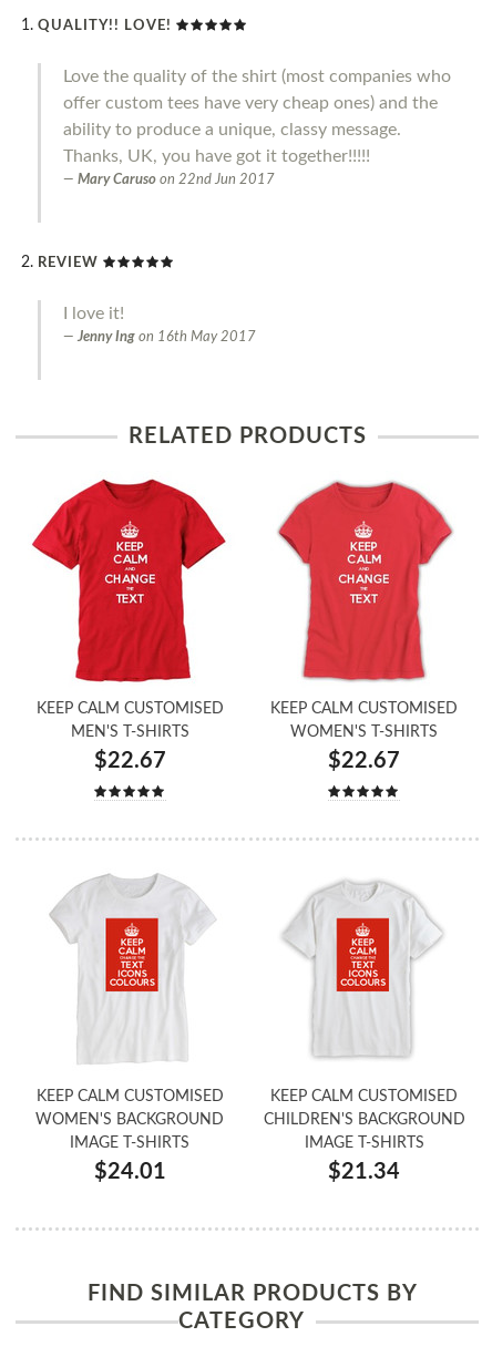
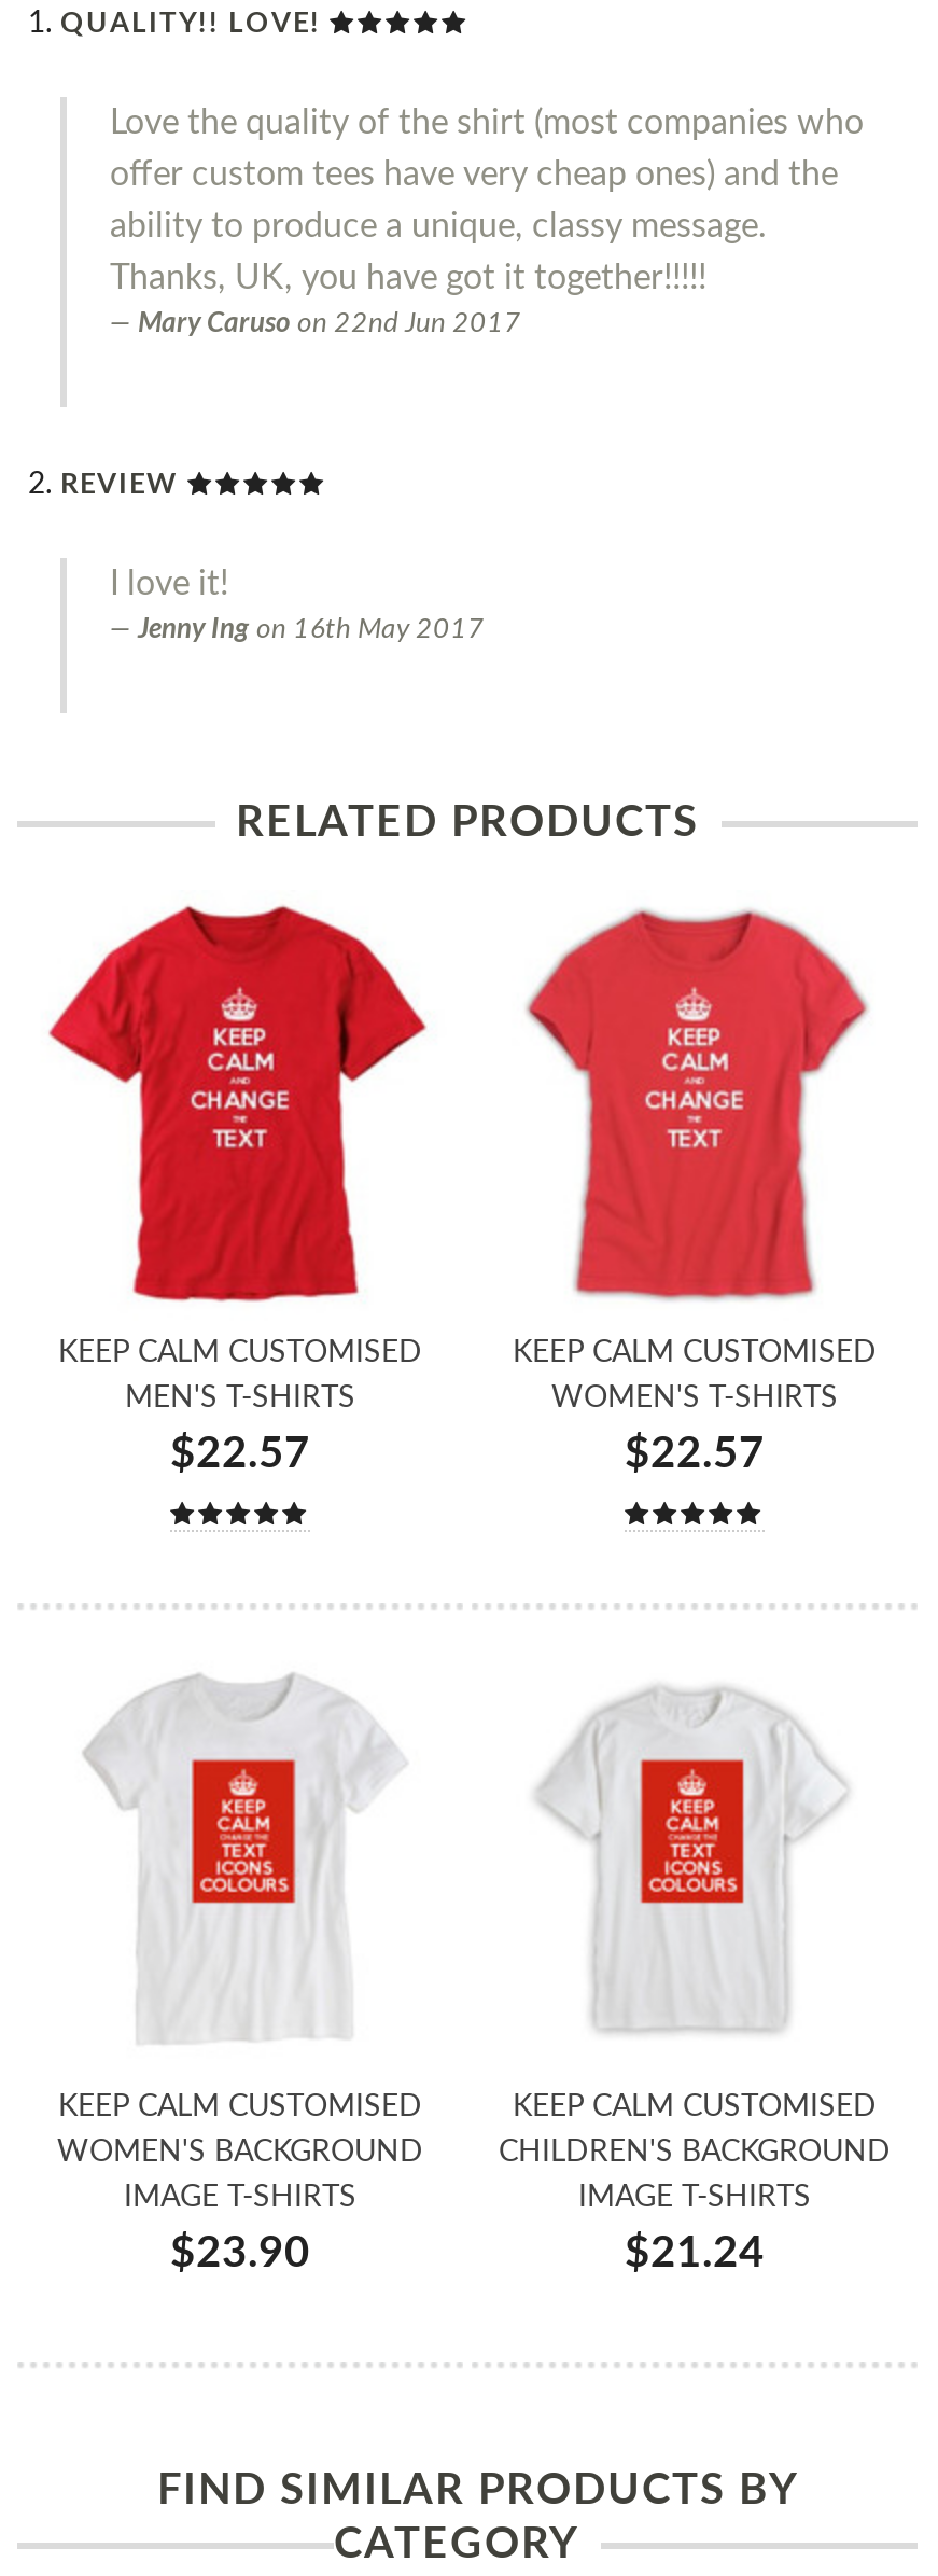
[94,750,166,772] $22.67 -> [170,1433,310,1476] $22.57
[328,750,400,772] $22.67 -> [625,1433,765,1476] $22.57
[94,1161,166,1183] $24.01 -> [170,2233,310,2276] $23.90
[328,1161,400,1183] $21.34 -> [625,2233,765,2276] $21.24

